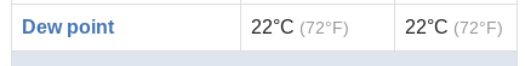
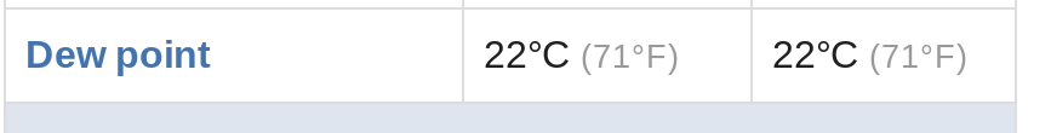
[251,17,349,37] 22°C (72°F) -> [484,34,680,75] 22°C (71°F)
[405,17,503,37] 22°C (72°F) -> [772,34,969,75] 22°C (71°F)

